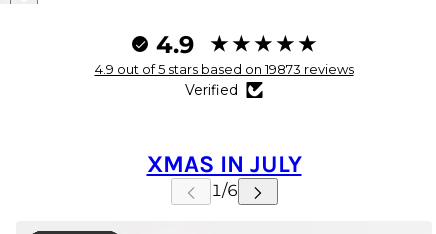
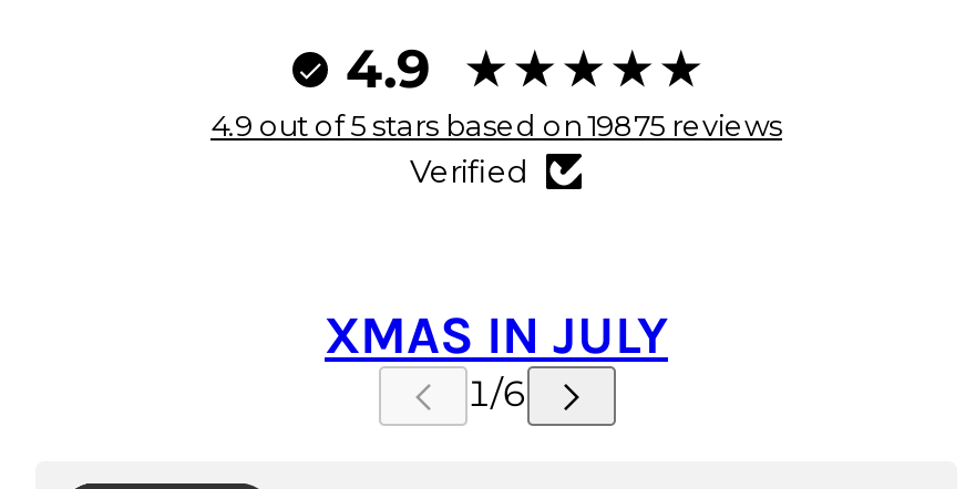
[94,61,353,77] 4.9 out of 5 stars based on 19873 reviews -> [210,107,782,142] 4.9 out of 5 stars based on 19875 reviews

